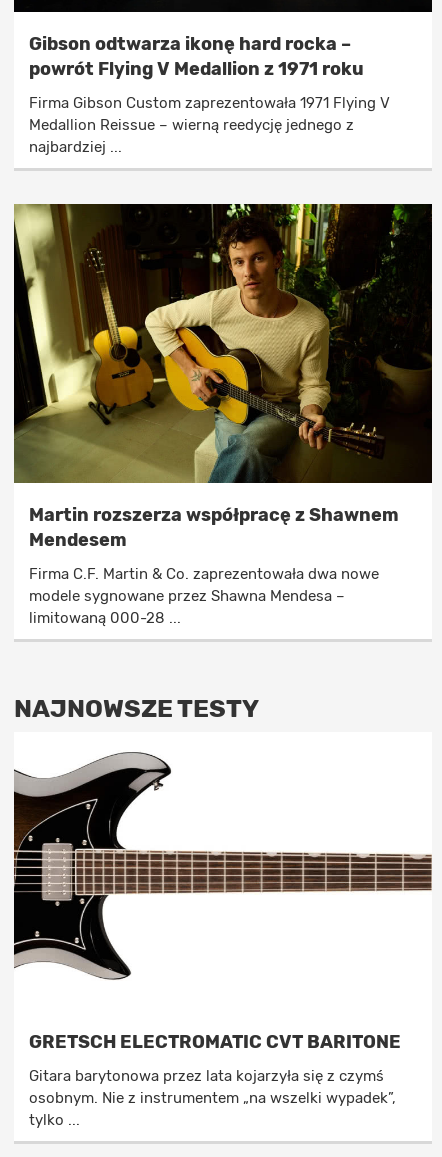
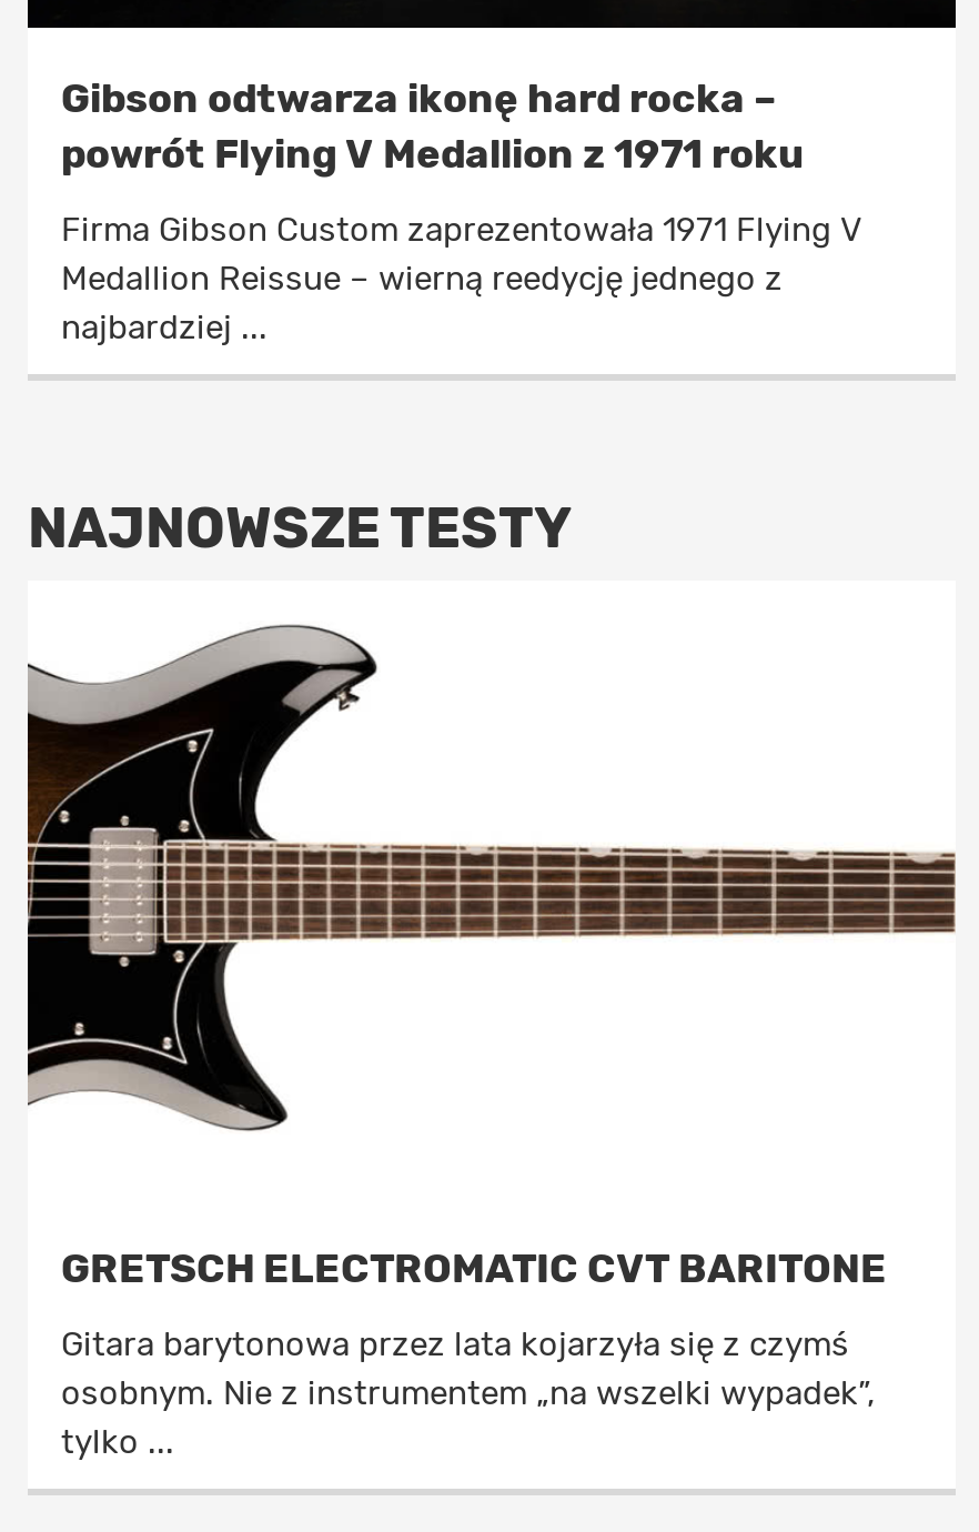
[13,203,432,627] [image] | Martin rozszerza współpracę z Shawnem | Mendesem | Firma C.F. Martin & Co. zaprezentowała dwa nowe | modele sygnowane przez Shawna Mendesa – | limitowaną 000-28 ... -> none

